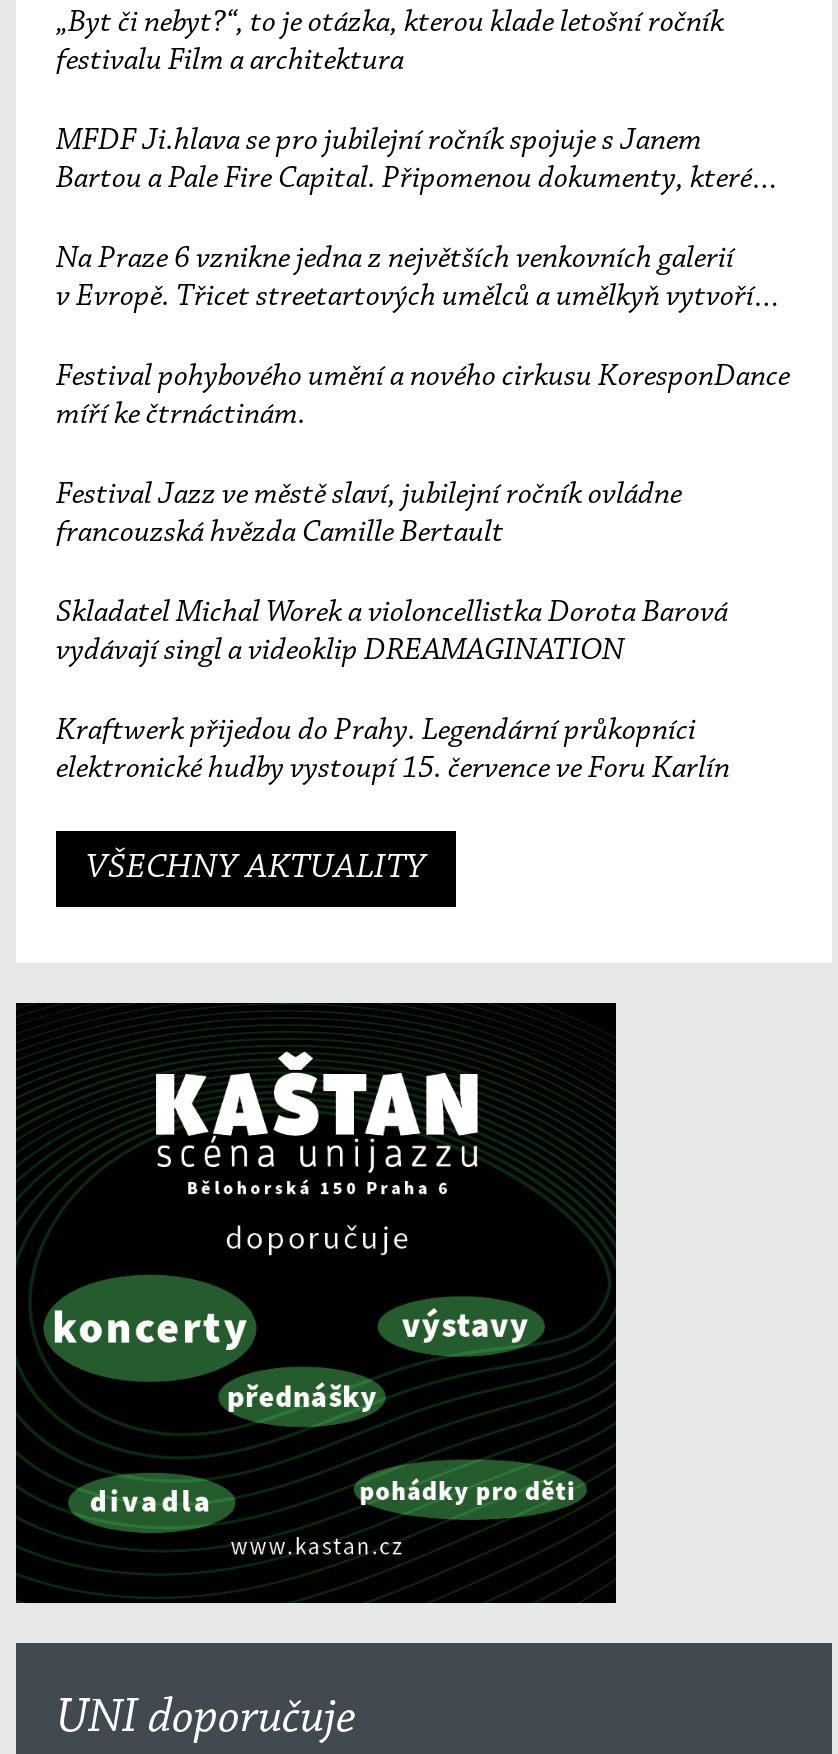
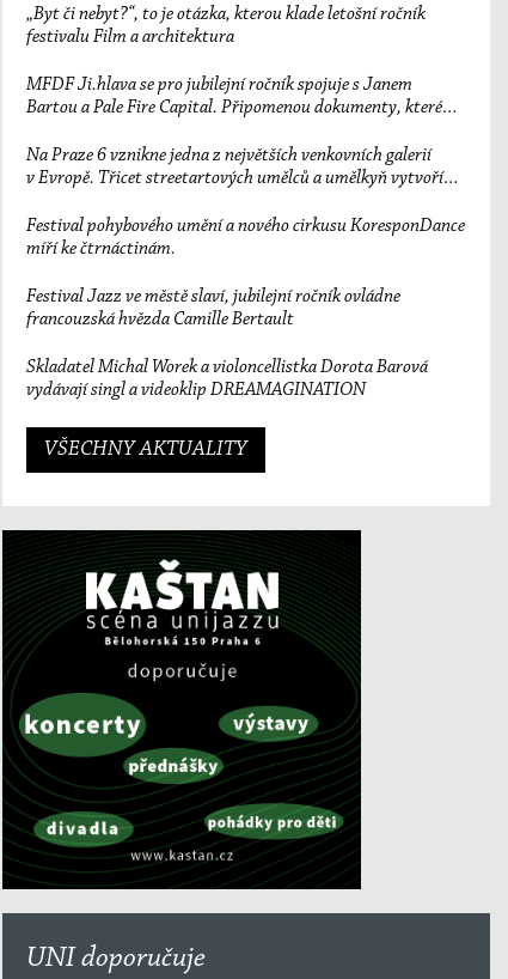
[56,715,730,785] Kraftwerk přijedou do Prahy. Legendární průkopníci | elektronické hudby vystoupí 15. července ve Foru Karlín -> none

